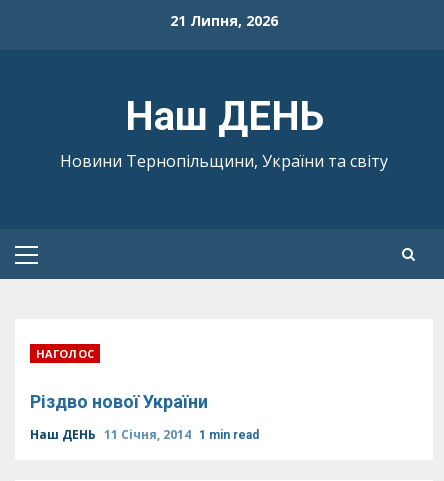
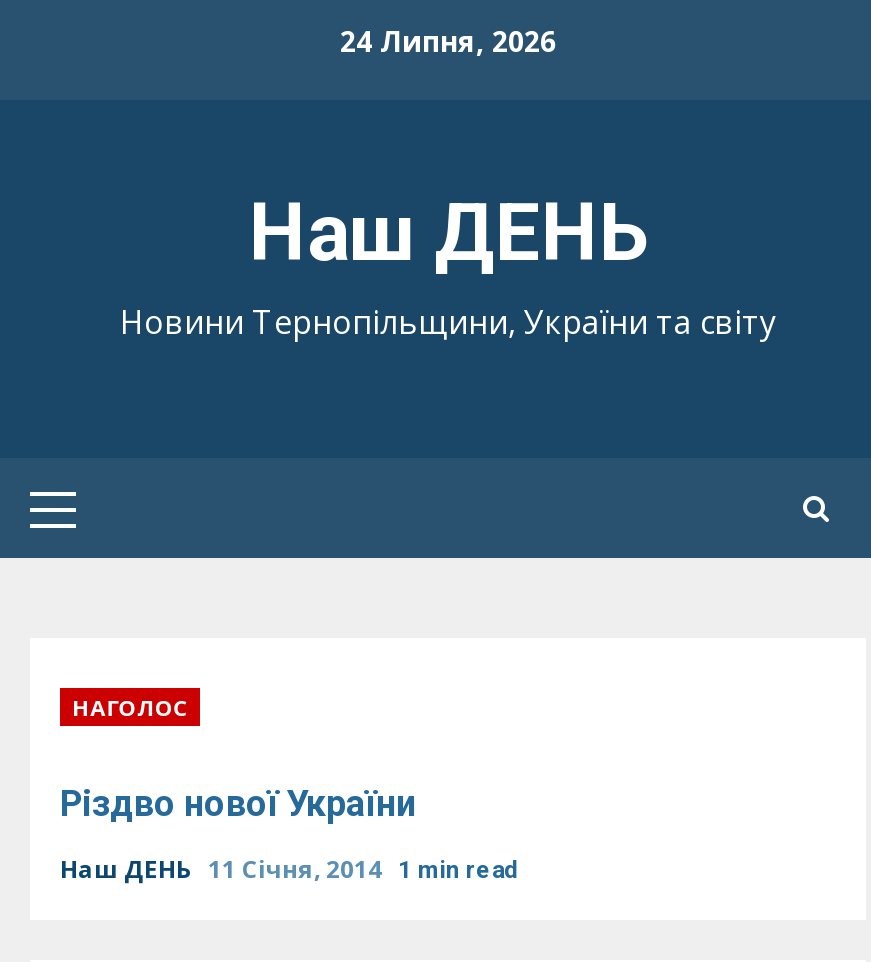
[170,11,278,30] 21 Липня, 2026 -> [340,22,556,60] 24 Липня, 2026

